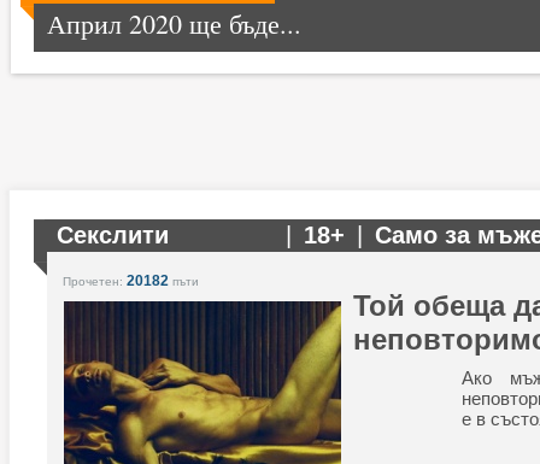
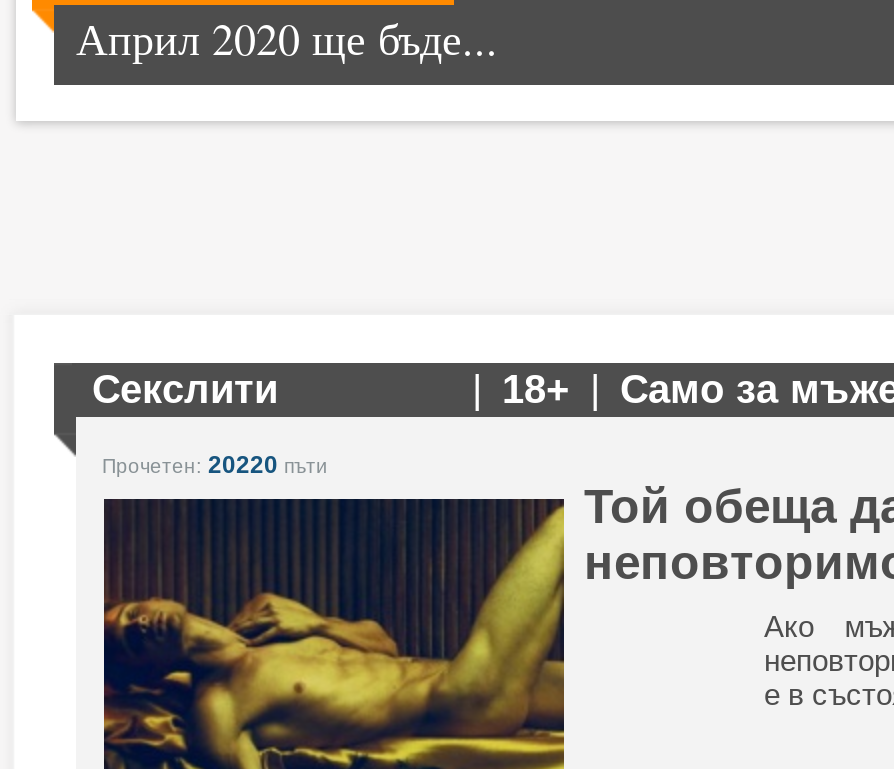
[63,272,199,289] Прочетен: 20182 пъти -> [102,451,328,479] Прочетен: 20220 пъти

